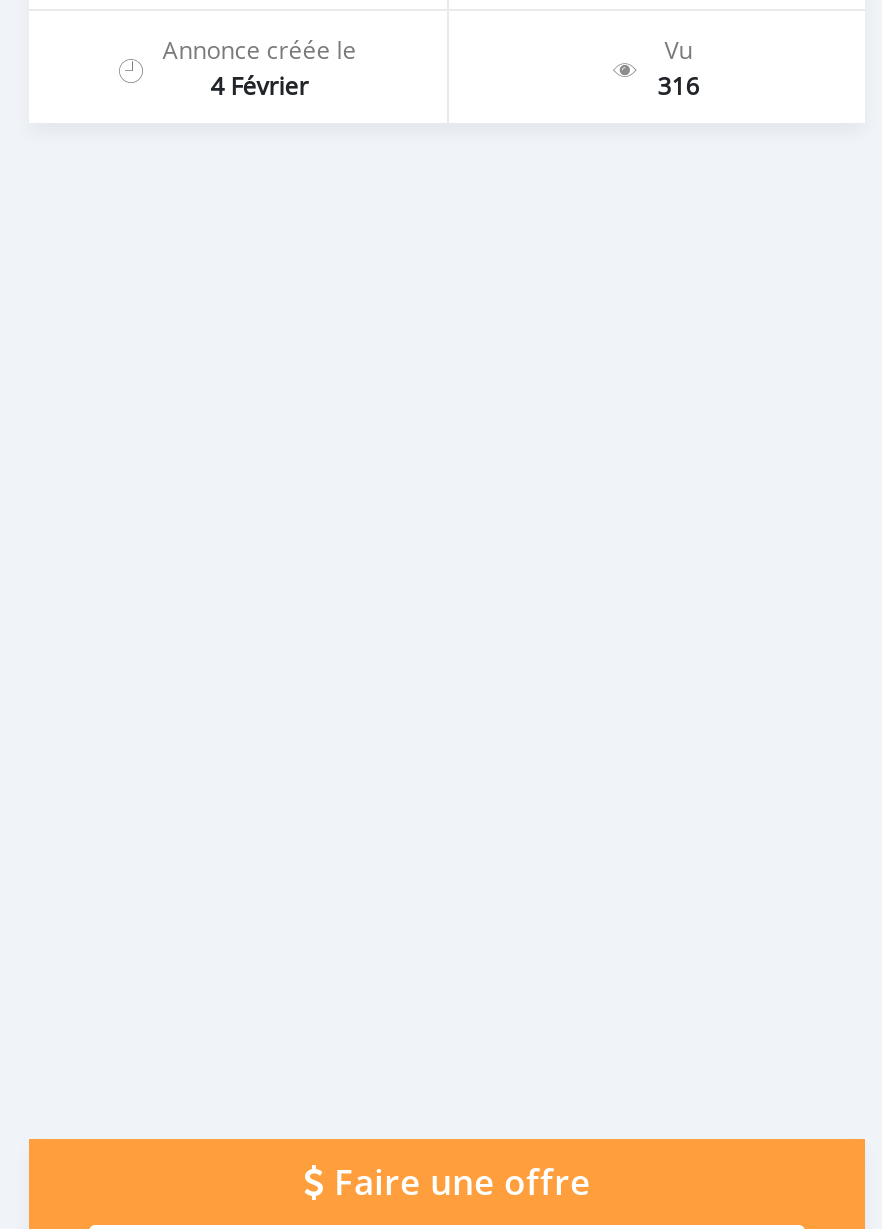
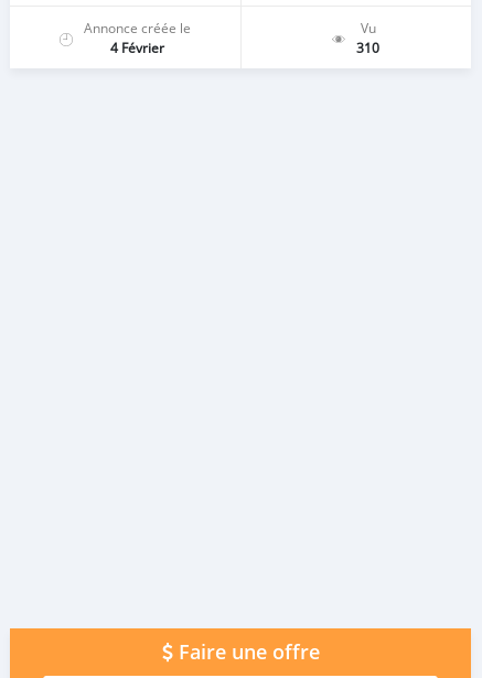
[657,69,699,101] 316 -> [356,39,380,56] 310

